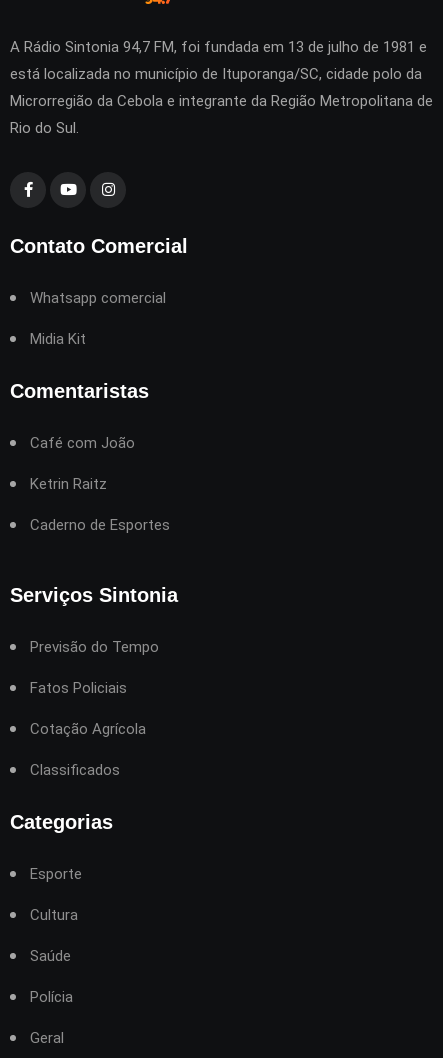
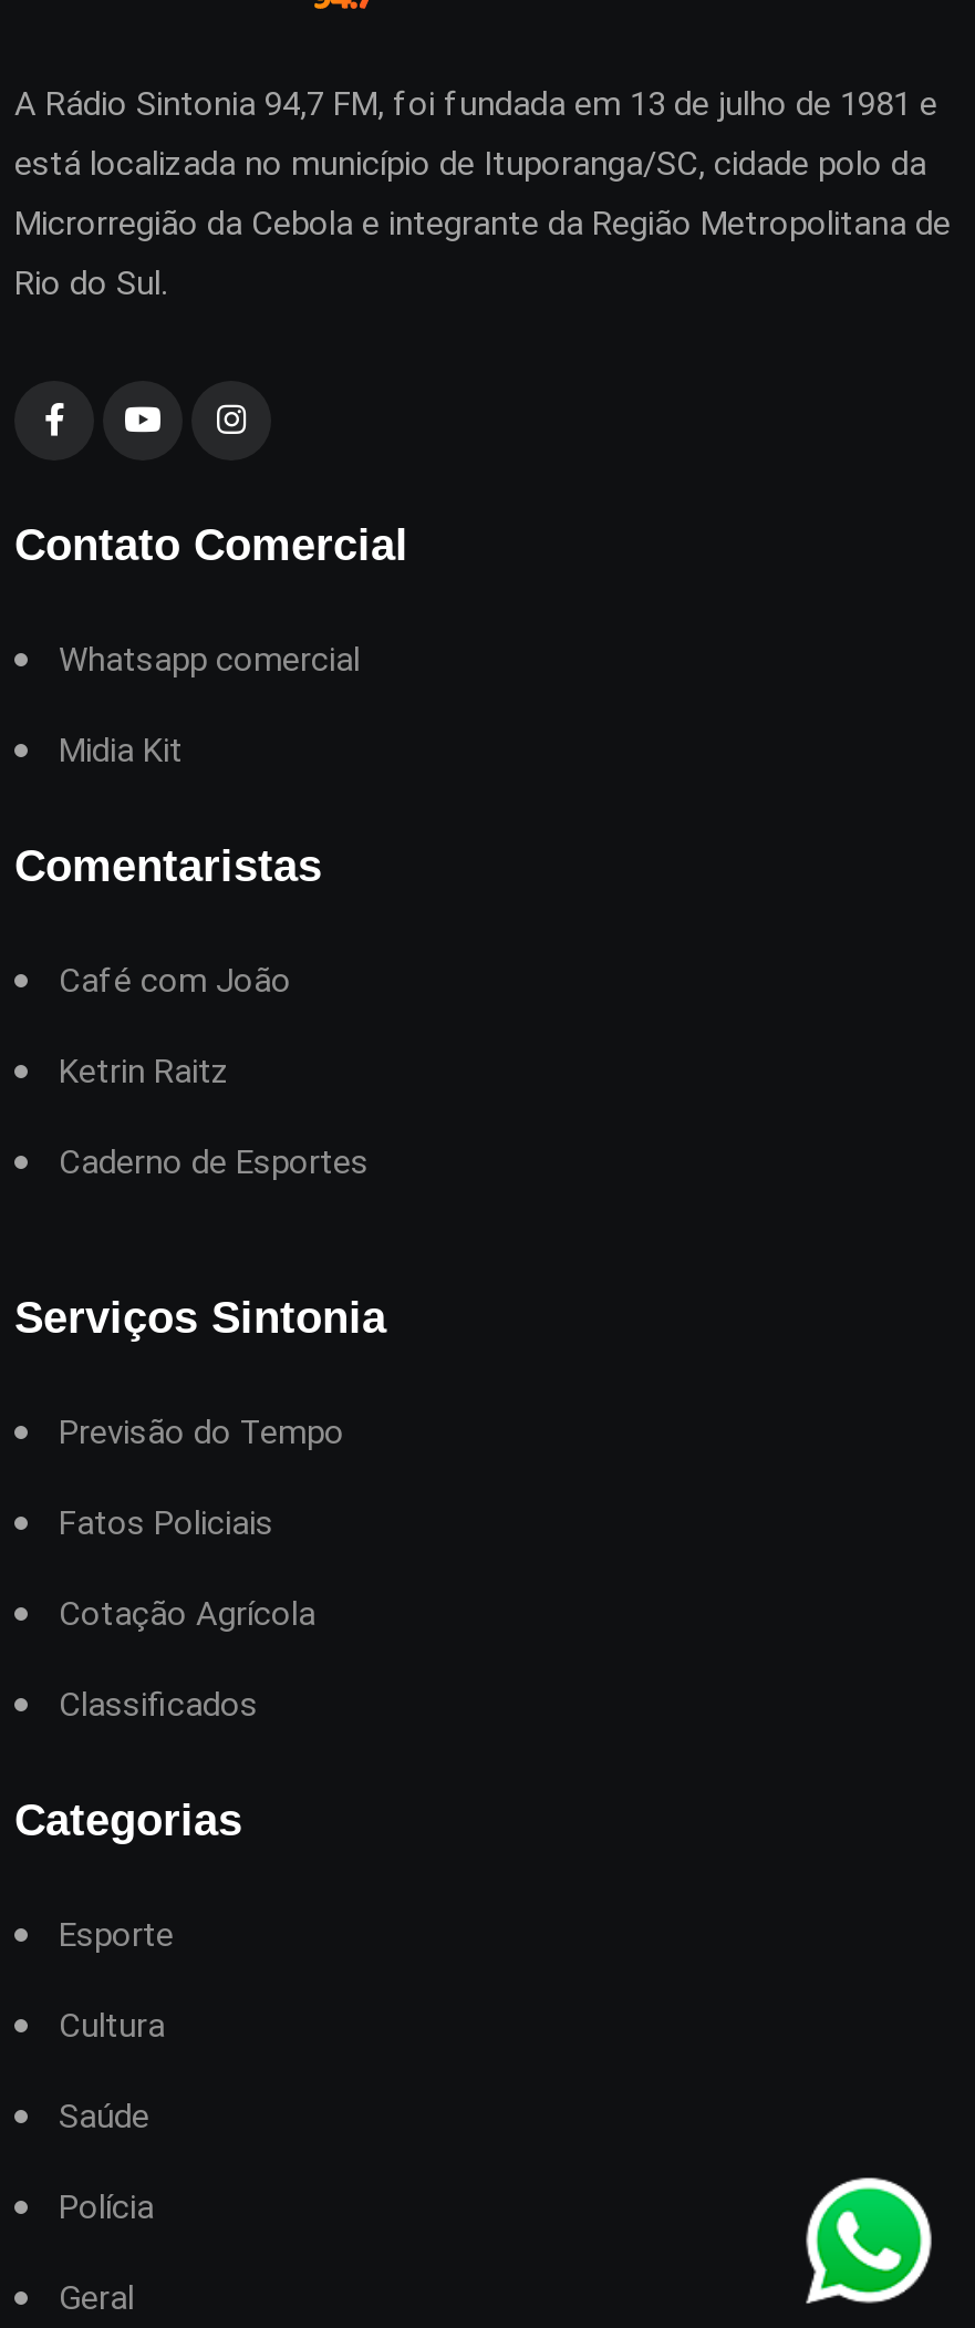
none -> [805,2174,935,2305] [image]

